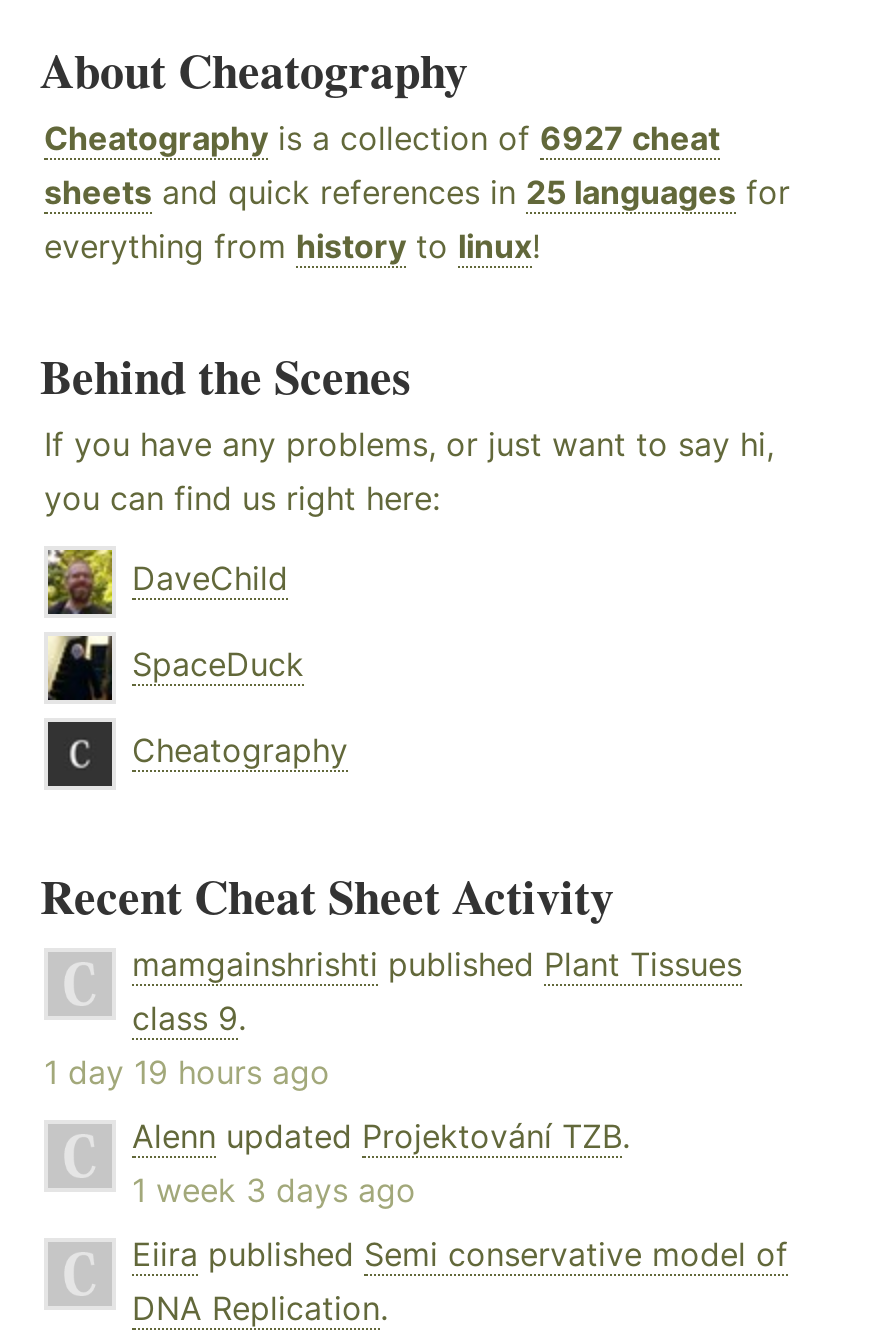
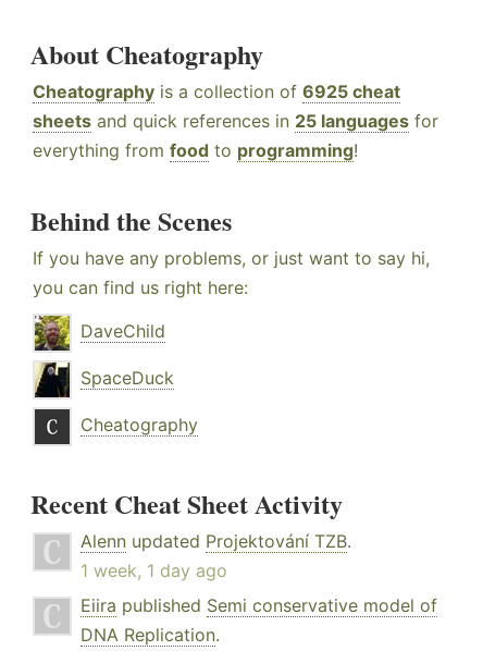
[44,118,720,158] Cheatography is a collection of 6927 cheat -> [33,81,400,102] Cheatography is a collection of 6925 cheat
[44,226,540,266] everything from history to linux! -> [33,139,358,161] everything from food to programming!
[44,944,742,1092] mamgainshrishti published Plant Tissues | class 9. | 1 day 19 hours ago -> none
[132,1170,416,1210] 1 week 3 days ago -> [81,560,227,581] 1 week, 1 day ago

